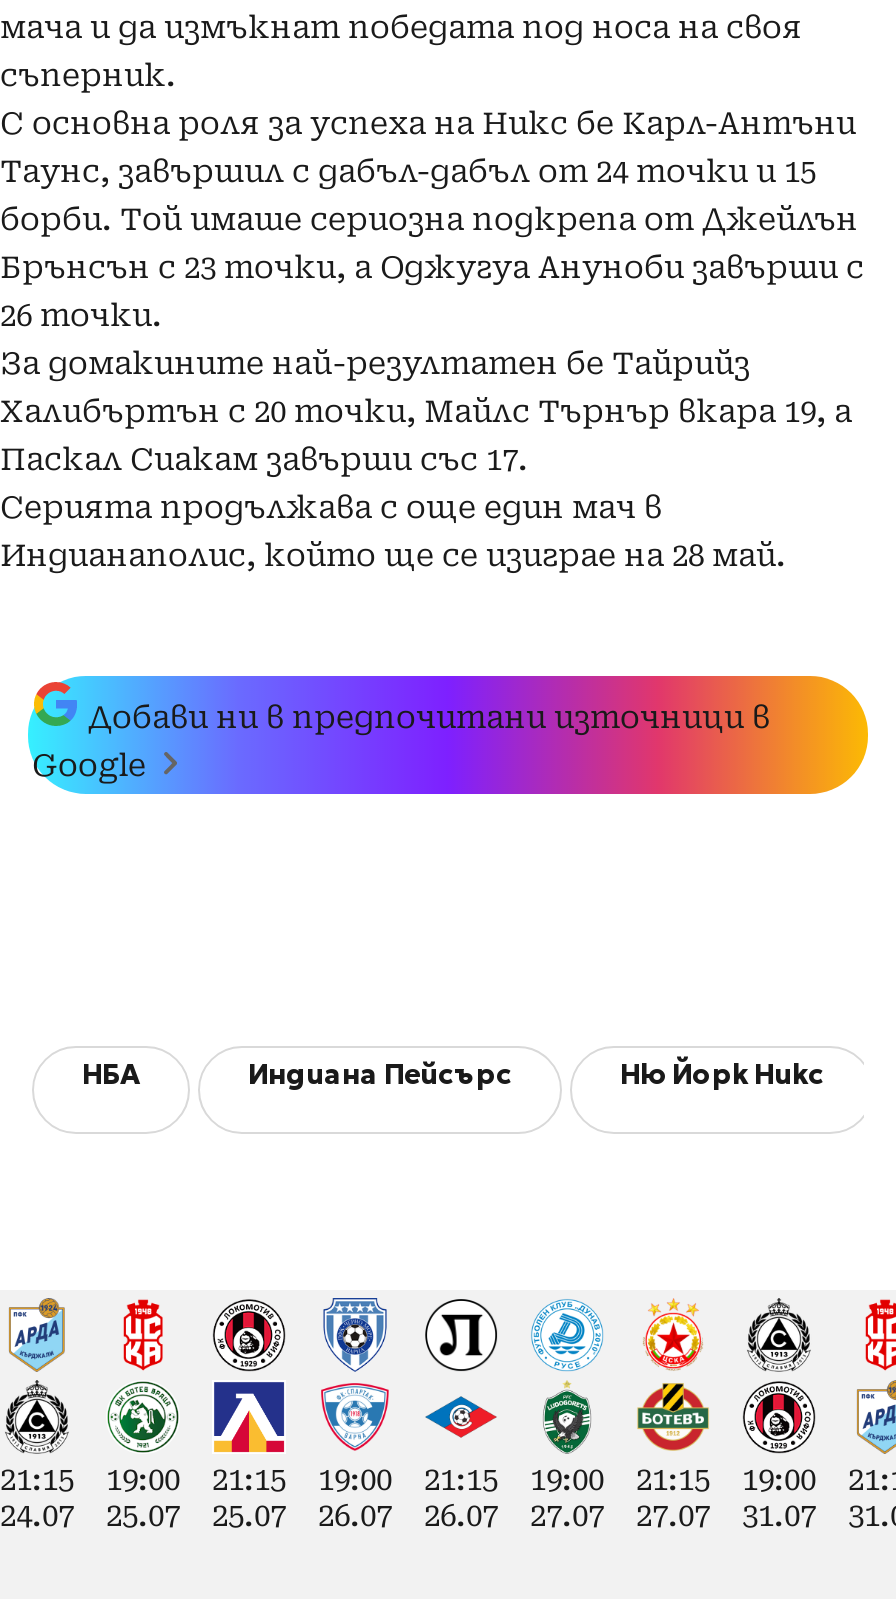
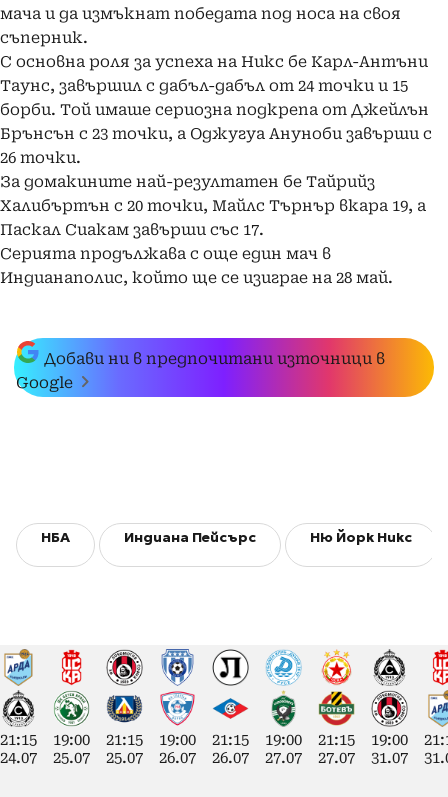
[212,1380,286,1454] [image] -> [107,691,142,726] [image]

